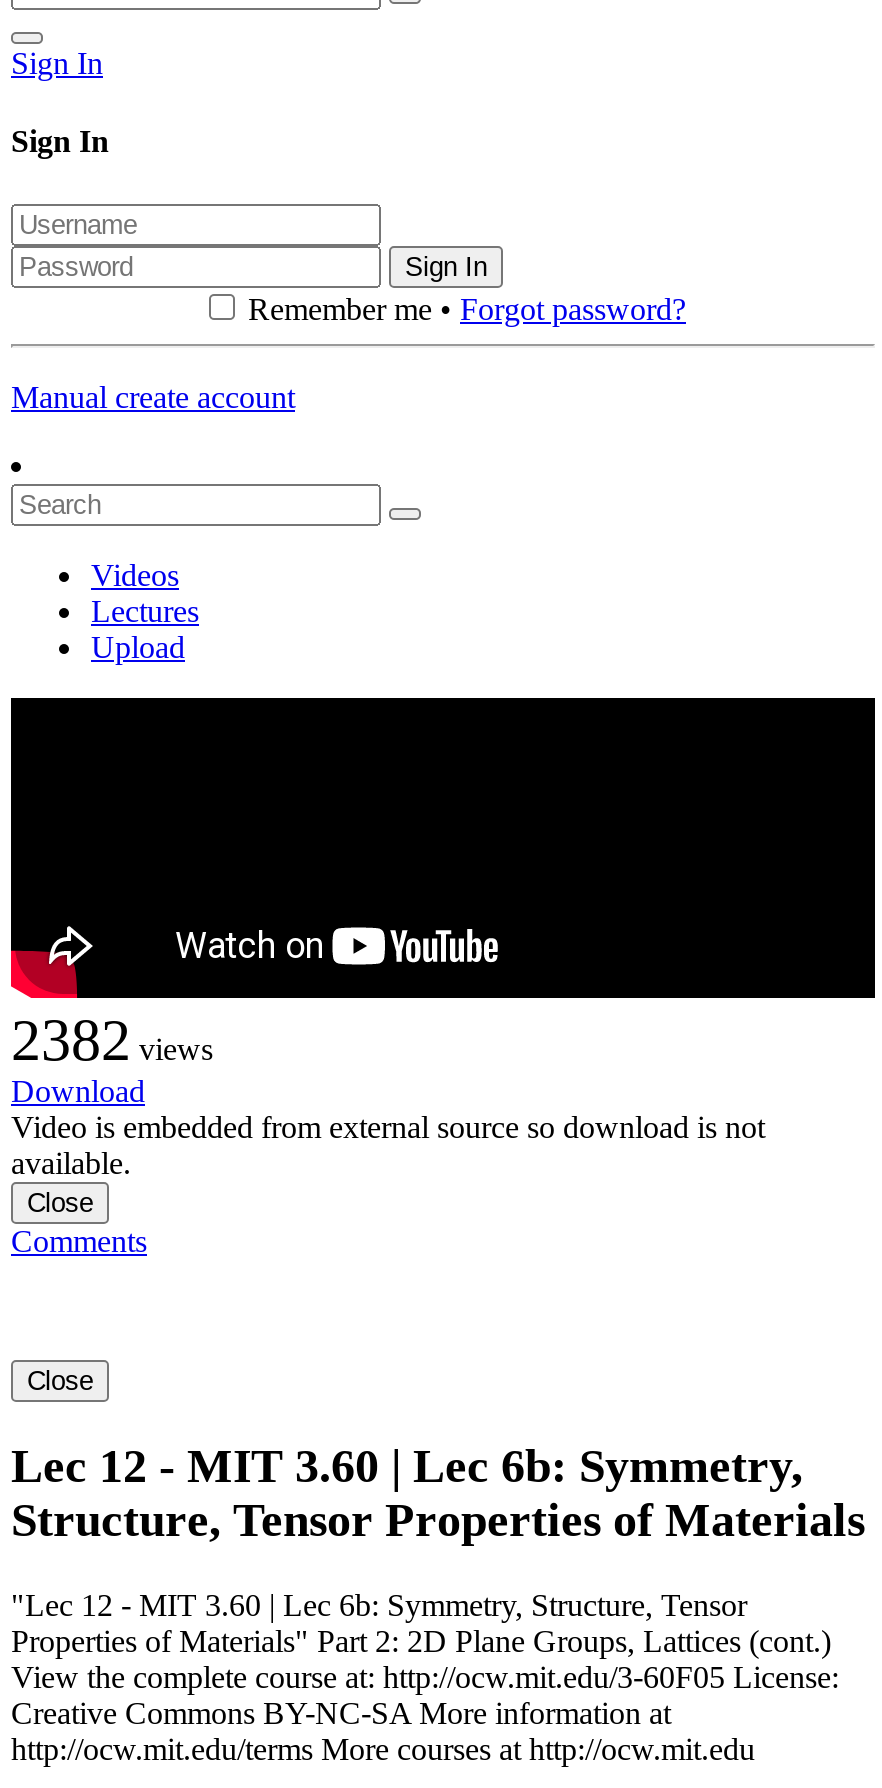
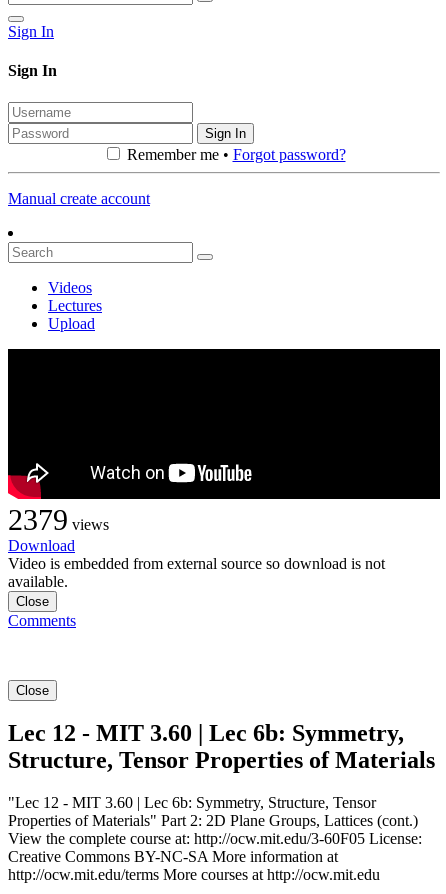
[11,1005,213,1071] 2382views -> [8,502,109,535] 2379views

